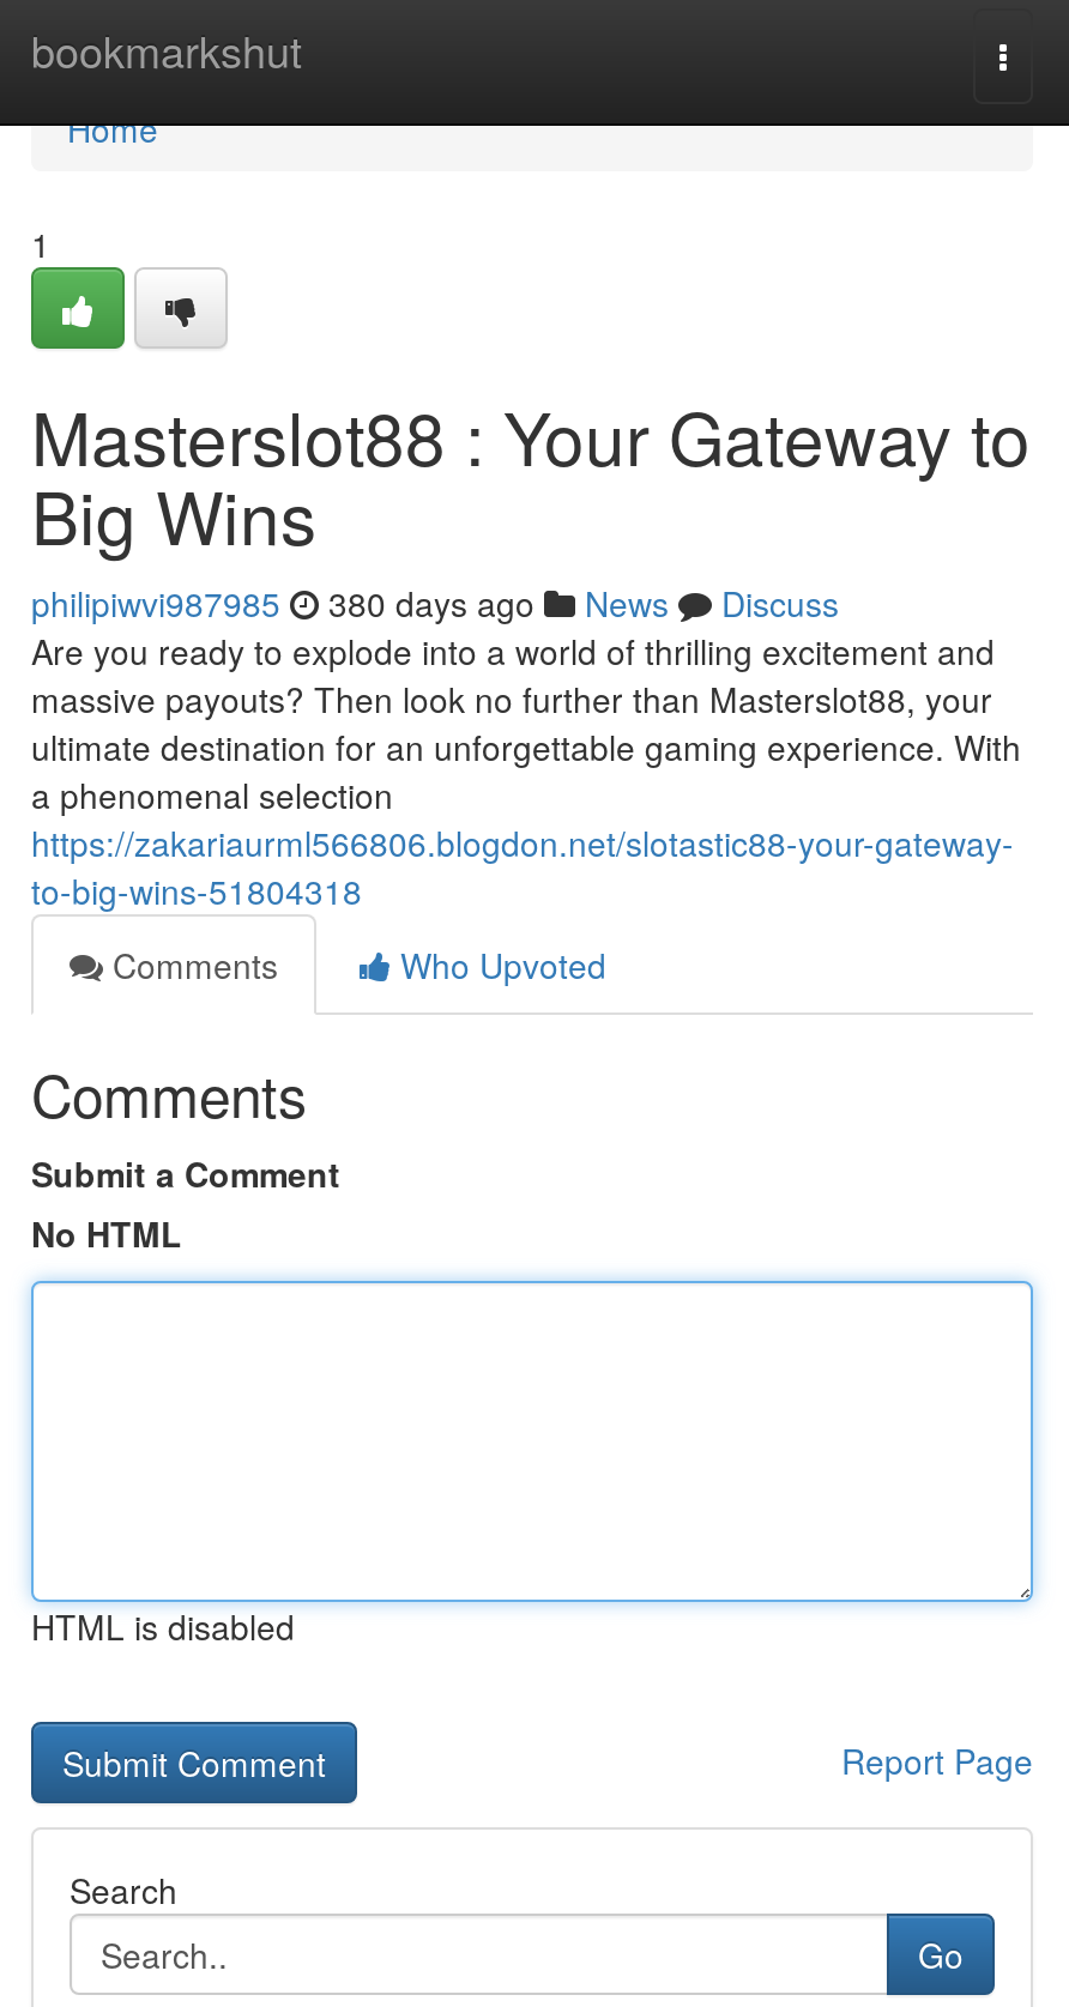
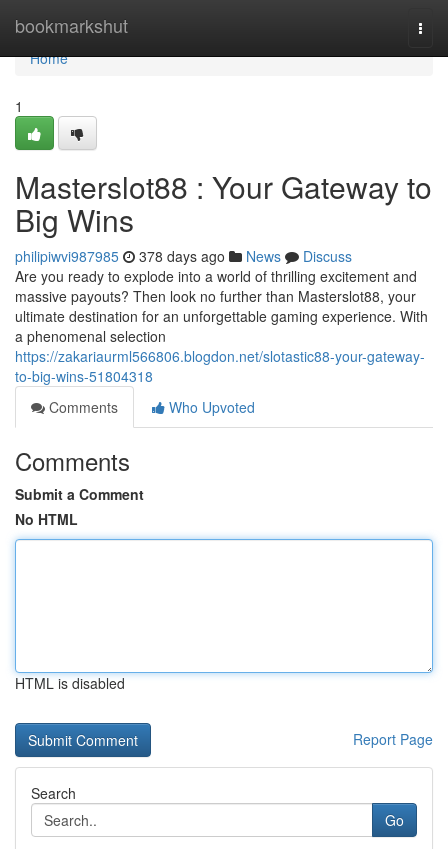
[31,579,839,627] philipiwvi987985 380 days ago News Discuss -> [15,246,352,266] philipiwvi987985 378 days ago News Discuss

